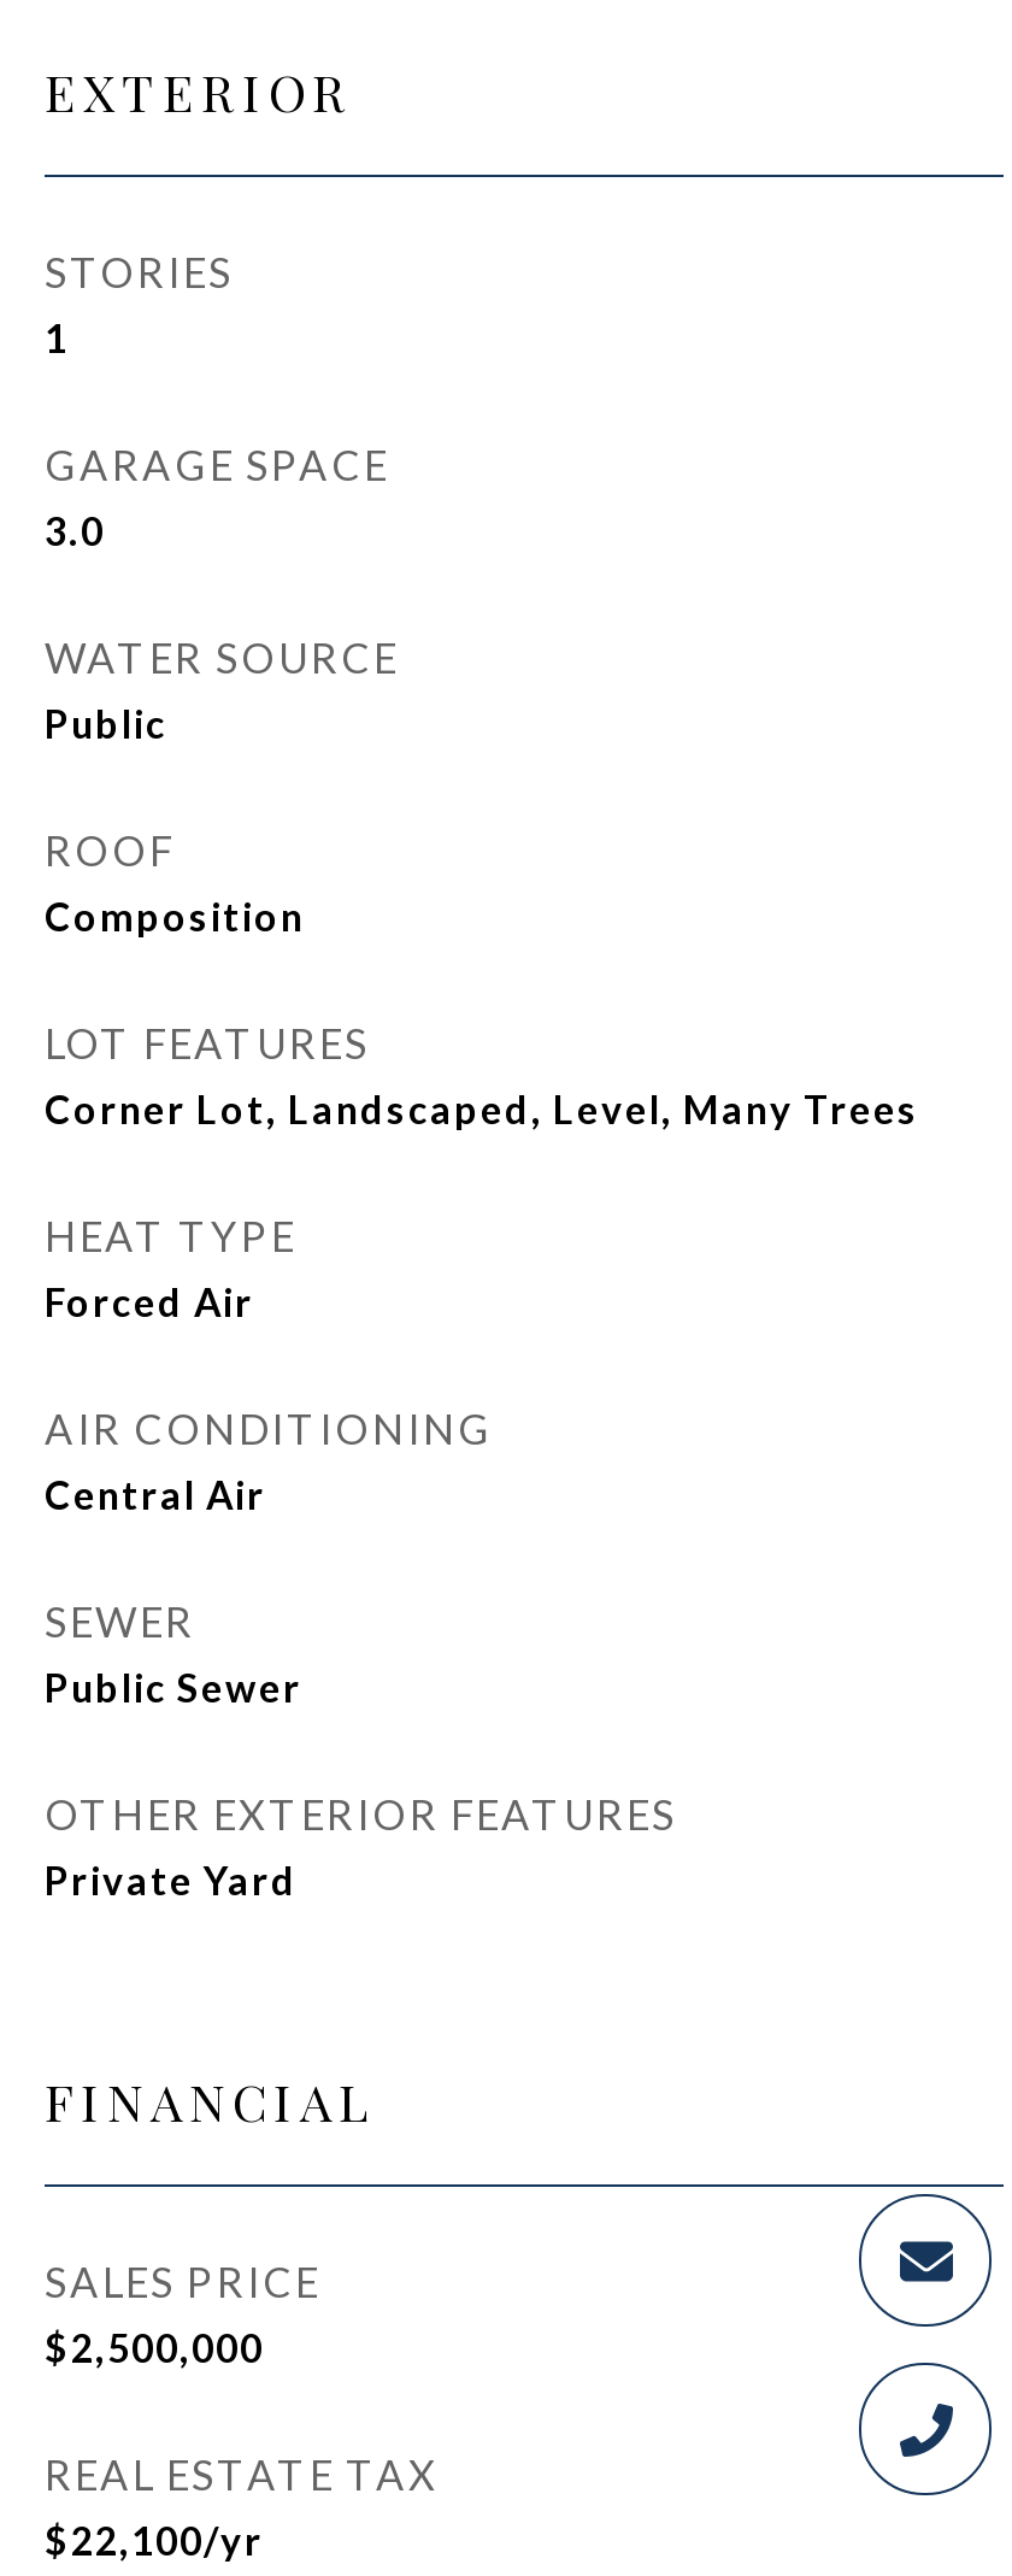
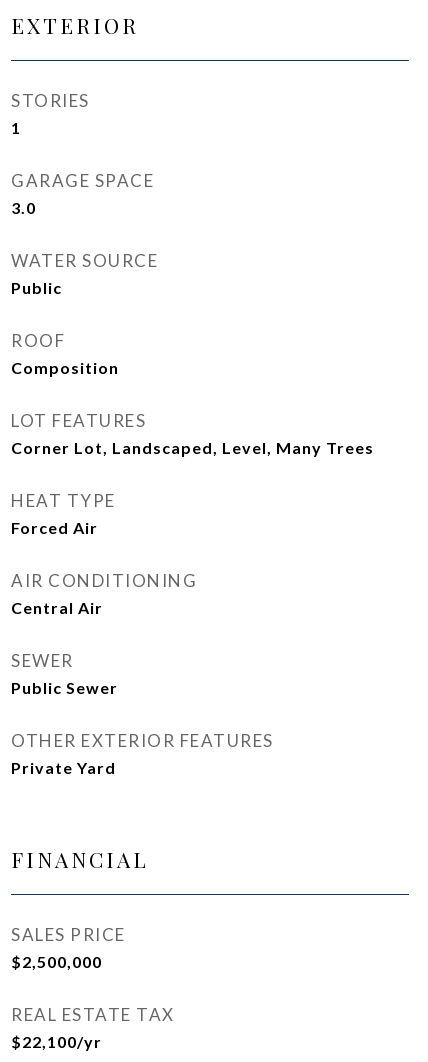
[857,2192,994,2329] [image] -> none
[857,2360,994,2498] [image] -> none

